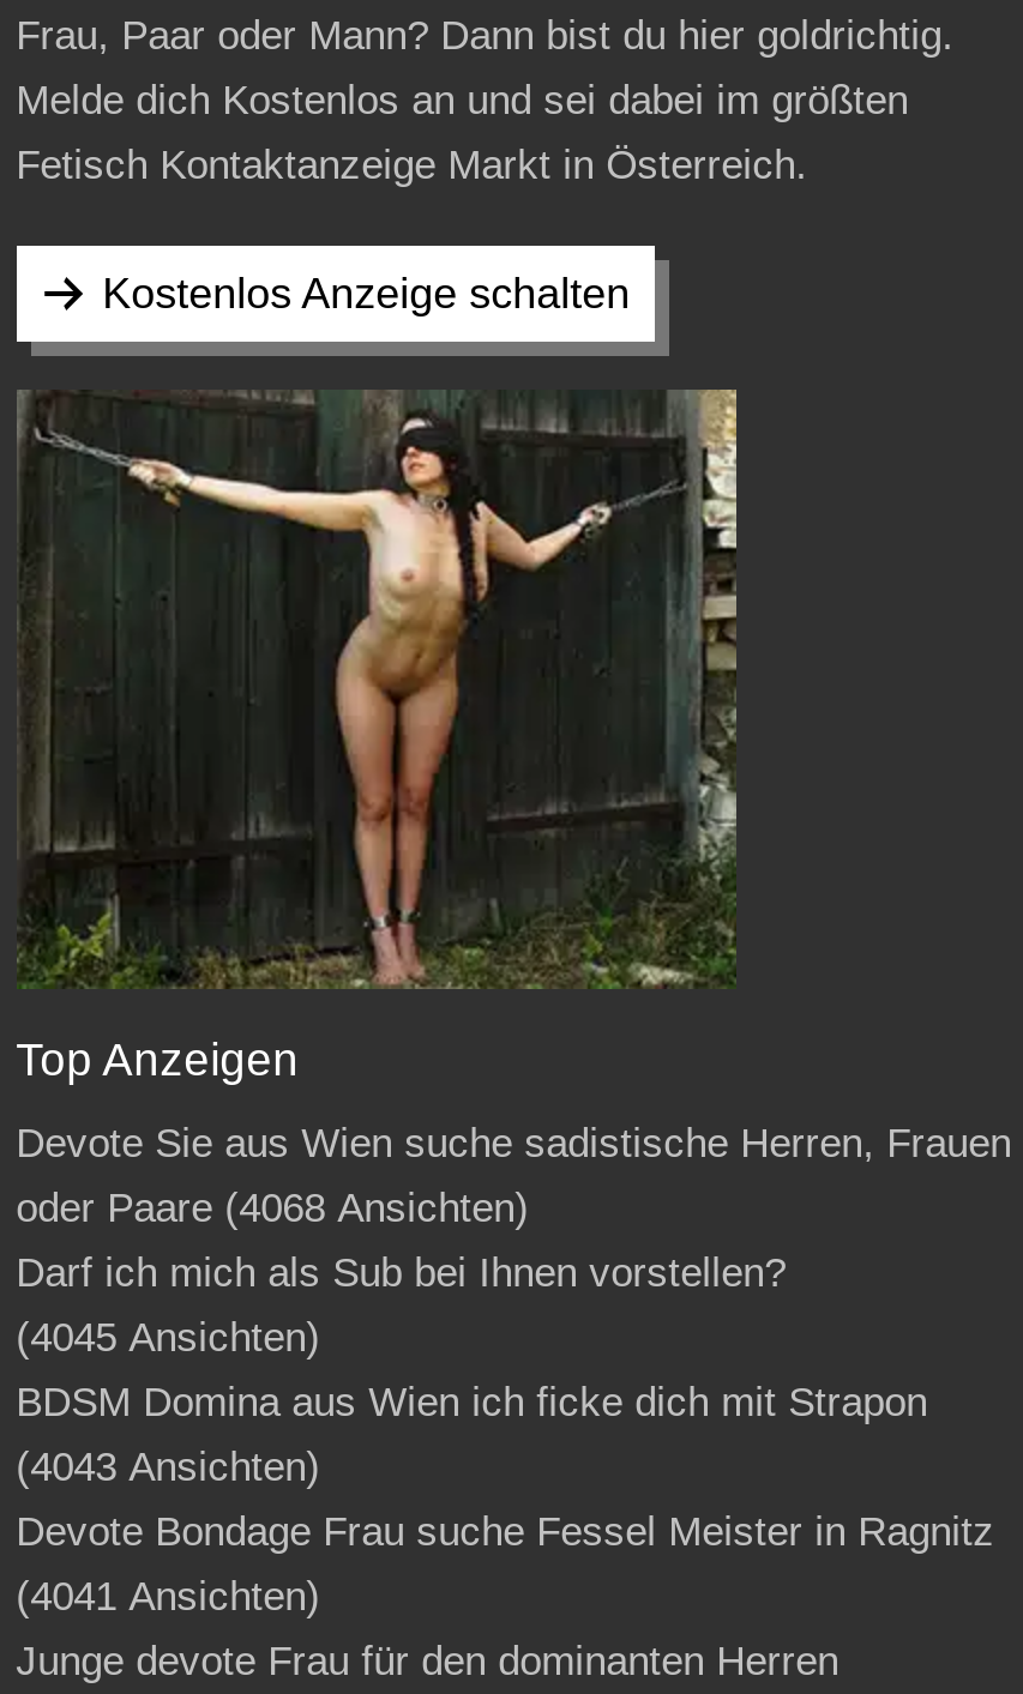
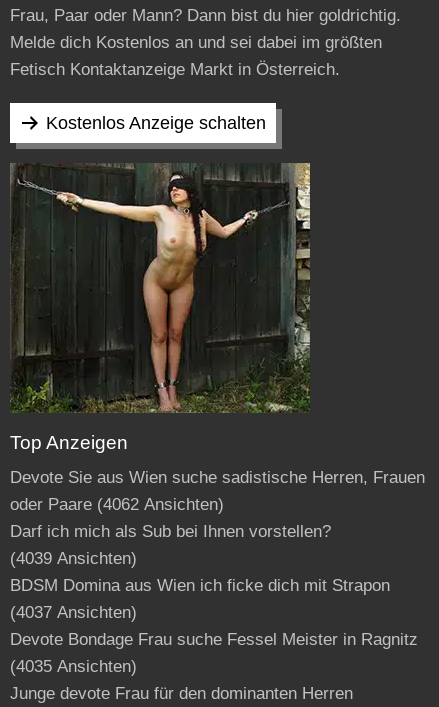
[16,1186,529,1231] oder Paare (4068 Ansichten) -> [10,495,224,514] oder Paare (4062 Ansichten)
[16,1315,320,1361] (4045 Ansichten) -> [10,549,137,568] (4039 Ansichten)
[16,1445,320,1490] (4043 Ansichten) -> [10,603,137,622] (4037 Ansichten)
[16,1574,320,1620] (4041 Ansichten) -> [10,657,137,676] (4035 Ansichten)

